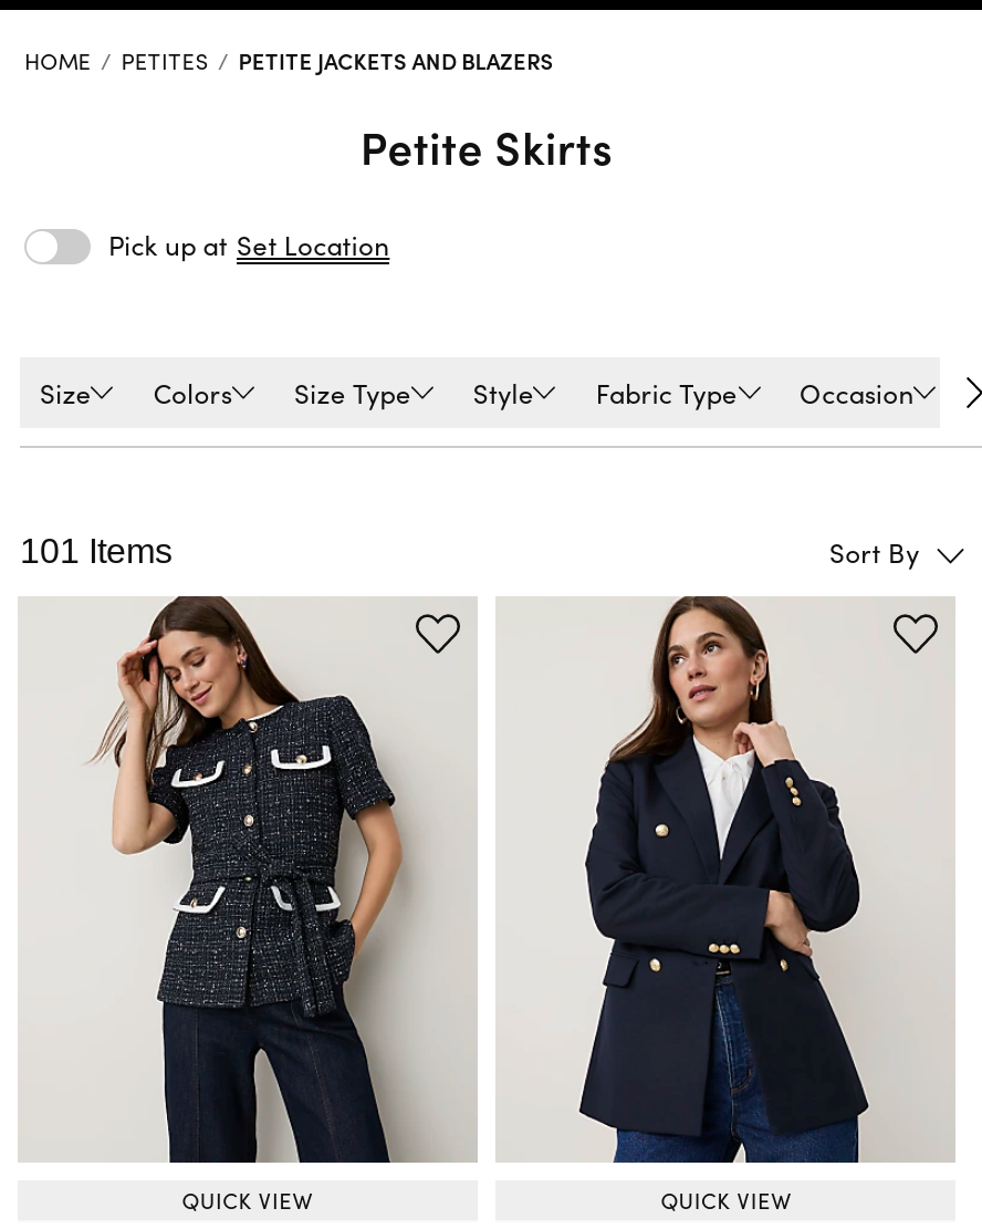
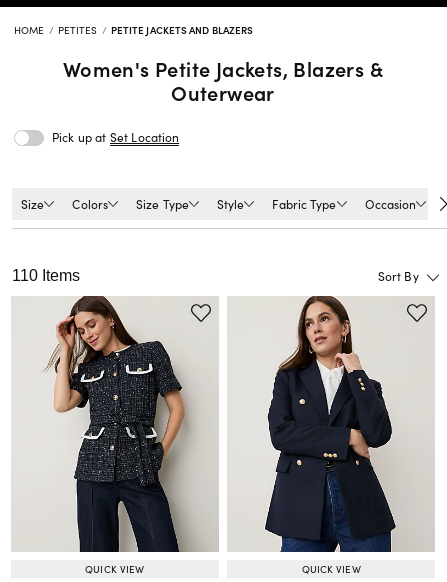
[360,114,613,176] Petite Skirts -> [63,54,383,106] Women's Petite Jackets, Blazers & | Outerwear
[20,531,173,569] 101 Items -> [12,267,80,284] 110 Items

